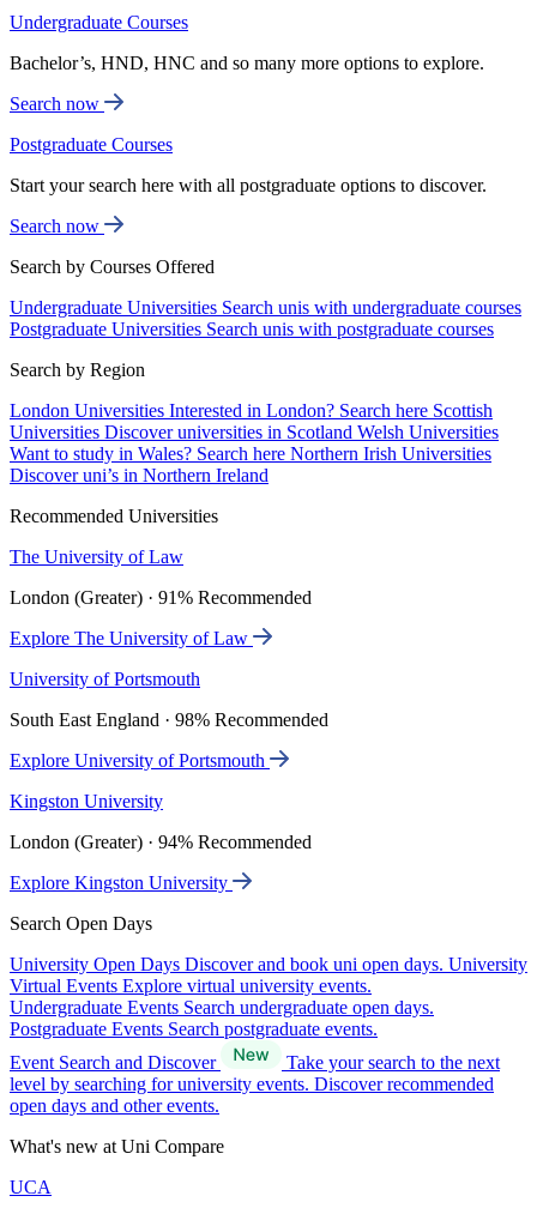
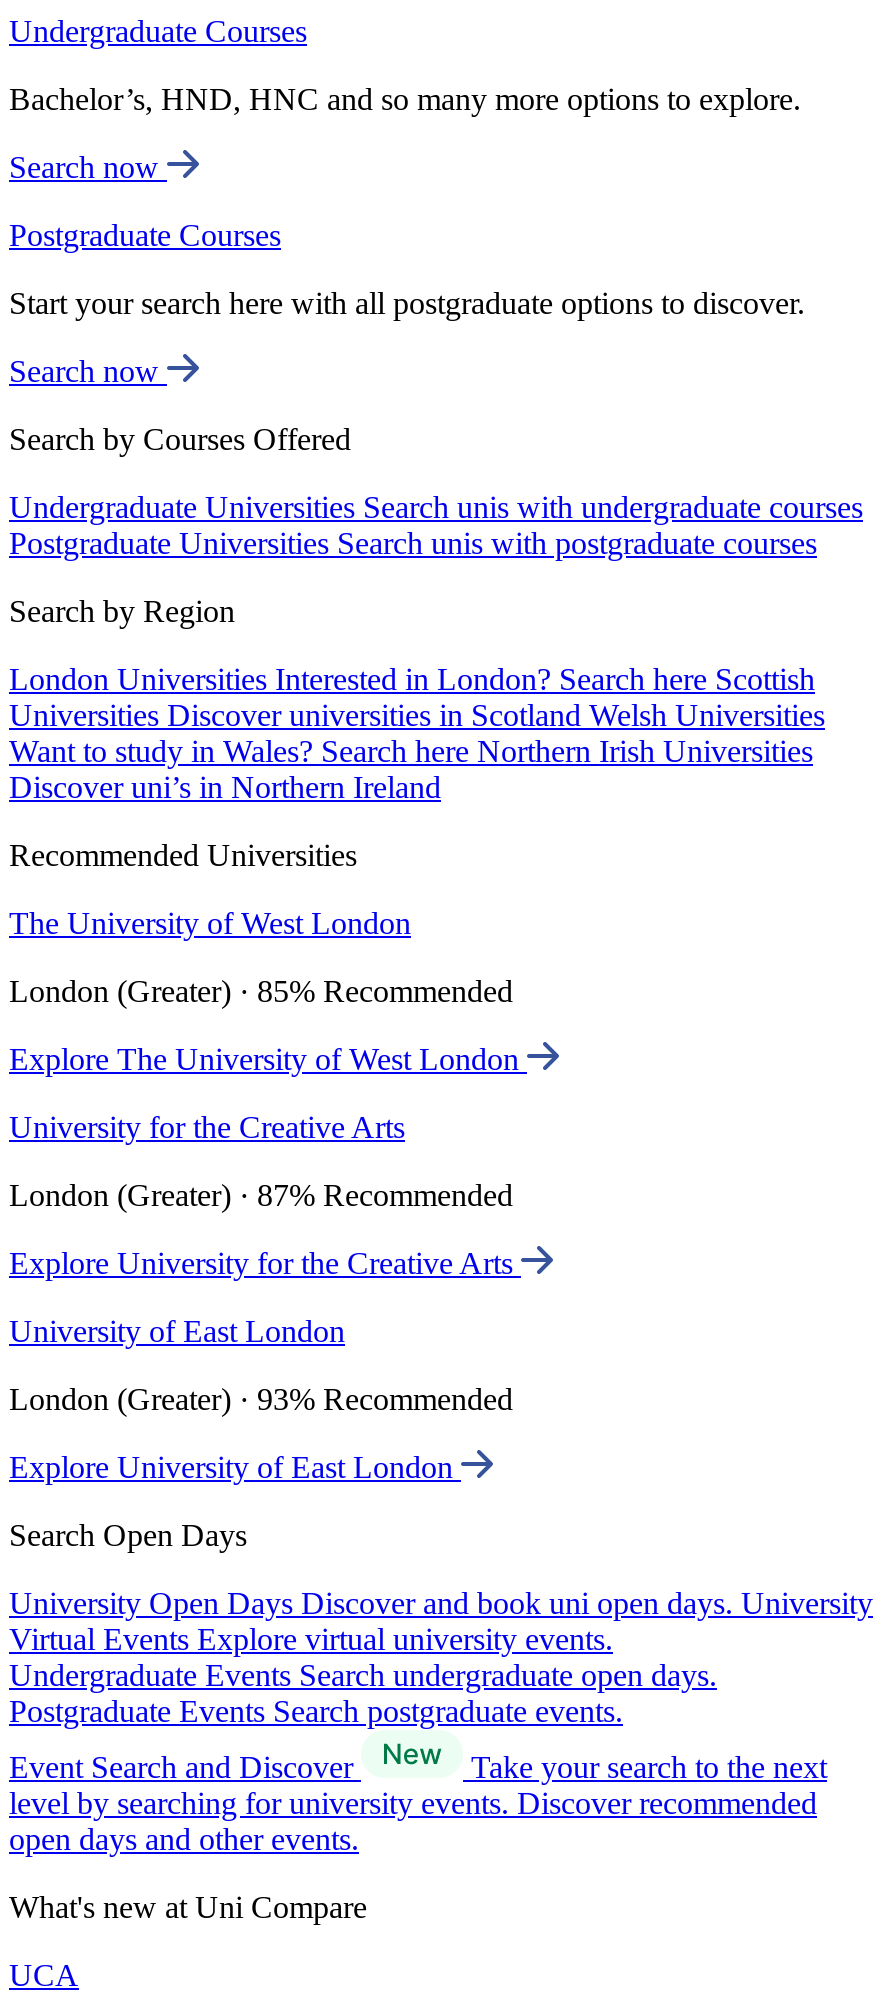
[10,547,183,567] The University of Law -> [9,906,411,940] The University of West London
[10,587,312,608] London (Greater) · 91% Recommended -> [9,974,513,1008] London (Greater) · 85% Recommended
[10,628,253,648] Explore The University of Law -> [9,1042,527,1076] Explore The University of West London
[10,669,200,689] University of Portsmouth -> [9,1110,405,1144] University for the Creative Arts
[10,710,328,730] South East England · 98% Recommended -> [9,1178,513,1212] London (Greater) · 87% Recommended
[10,750,270,771] Explore University of Portsmouth -> [9,1246,521,1280] Explore University for the Creative Arts
[10,791,163,811] Kingston University -> [9,1314,345,1348] University of East London
[10,832,312,852] London (Greater) · 94% Recommended -> [9,1382,513,1416] London (Greater) · 93% Recommended
[10,873,233,893] Explore Kingston University -> [9,1450,461,1484] Explore University of East London

